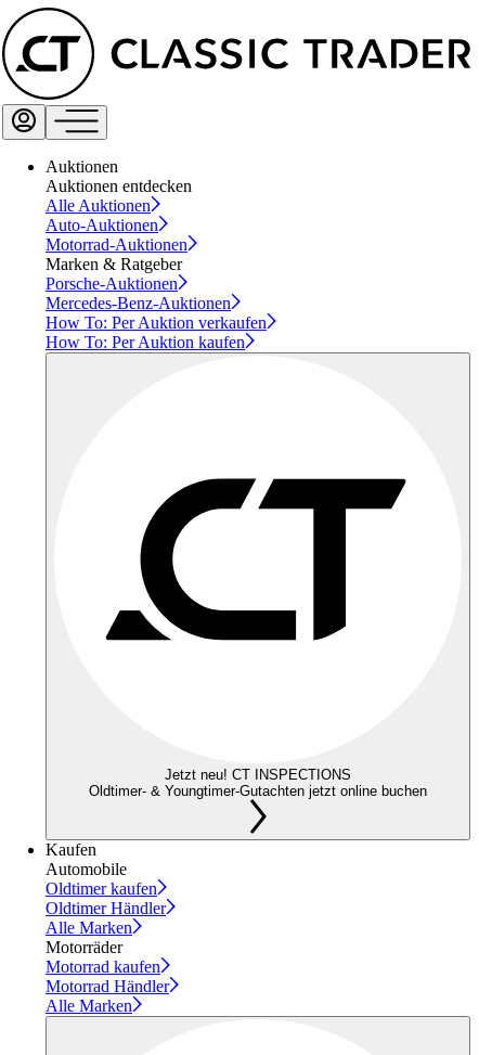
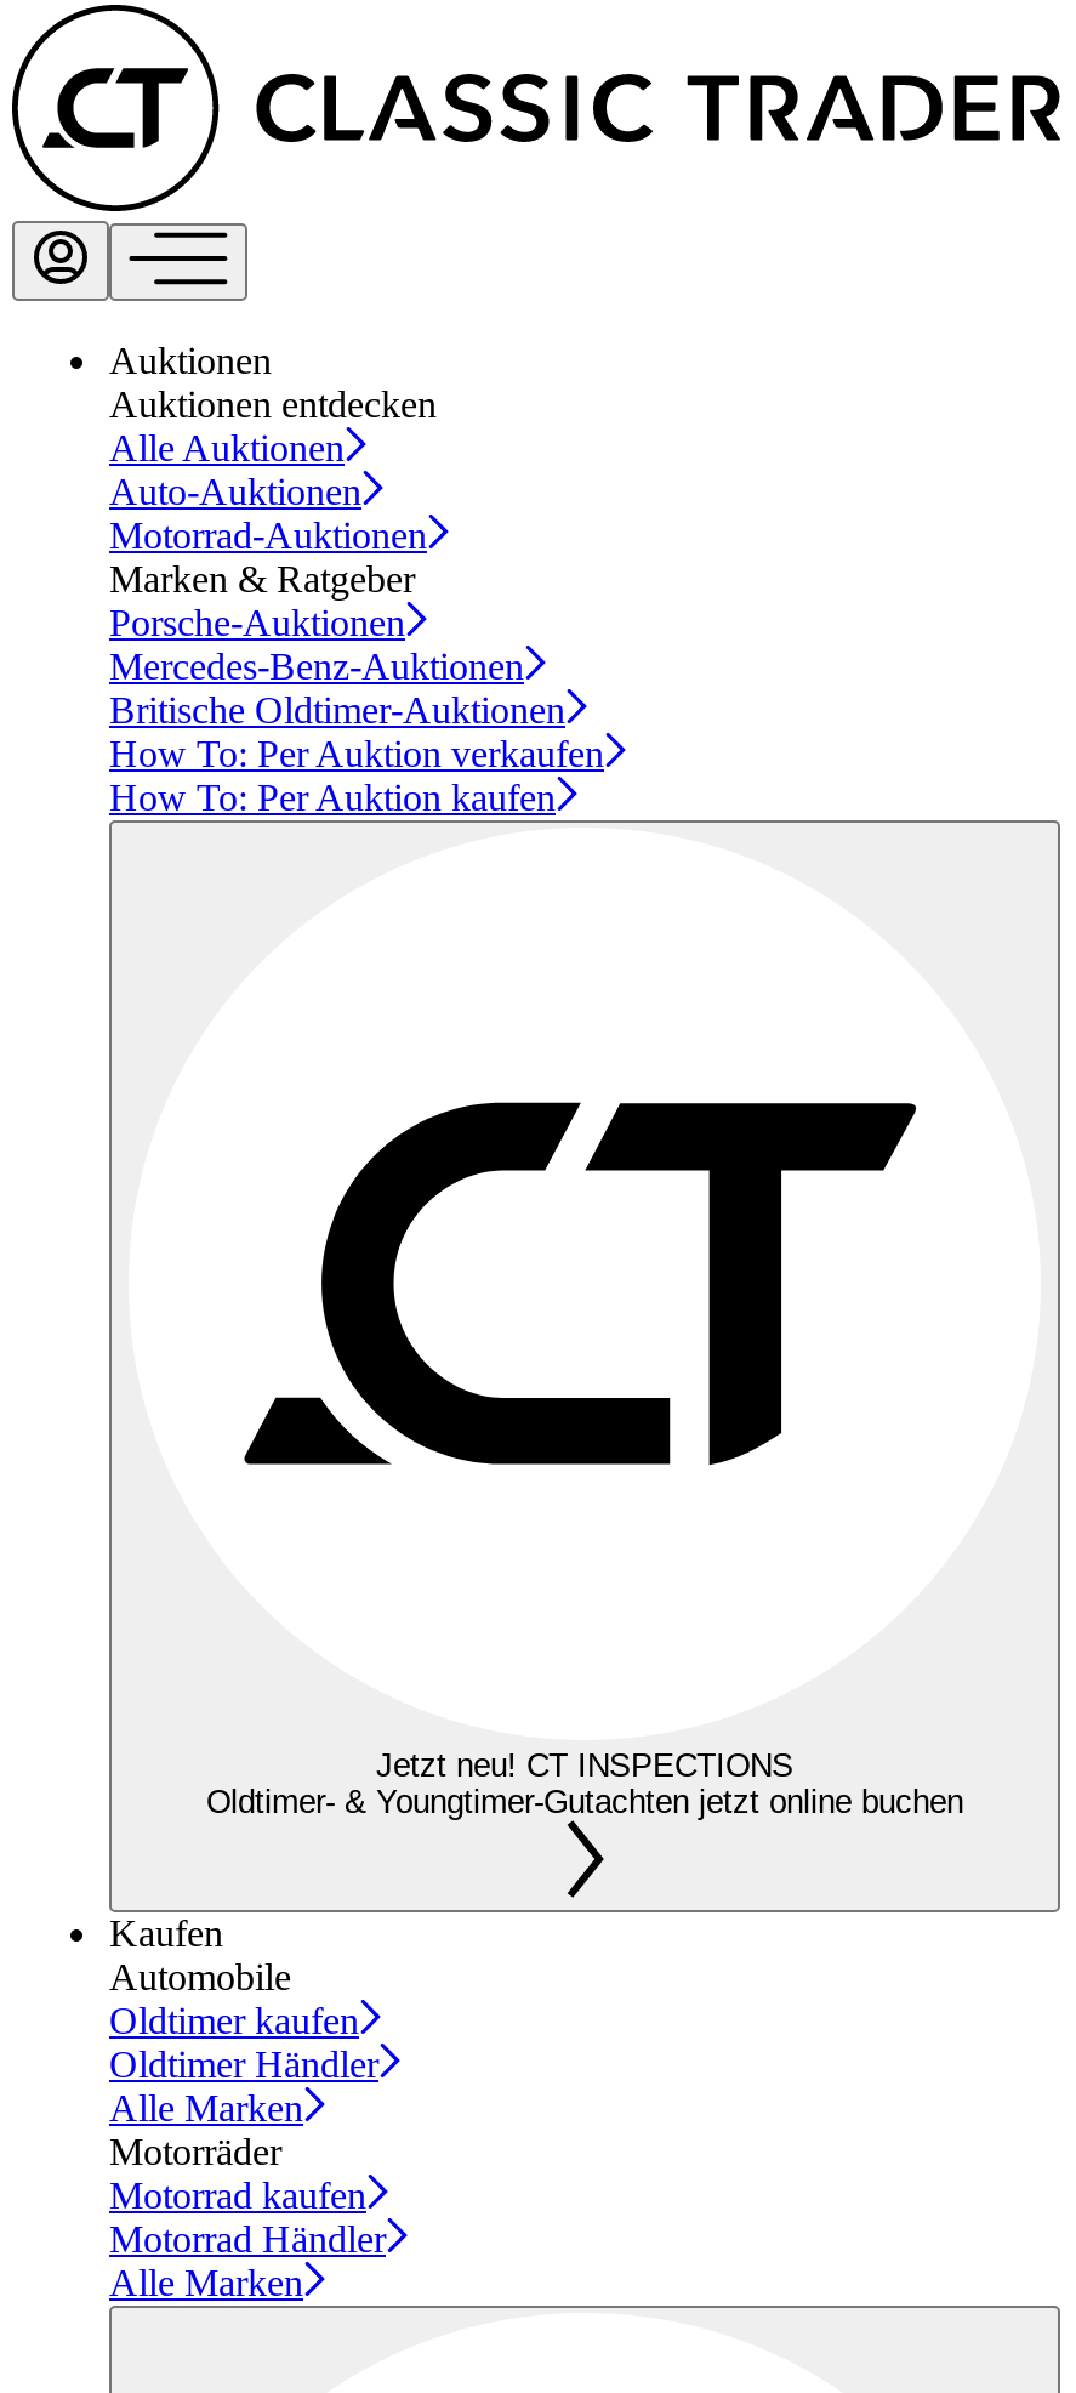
none -> [109,690,565,731] Britische Oldtimer-Auktionen

